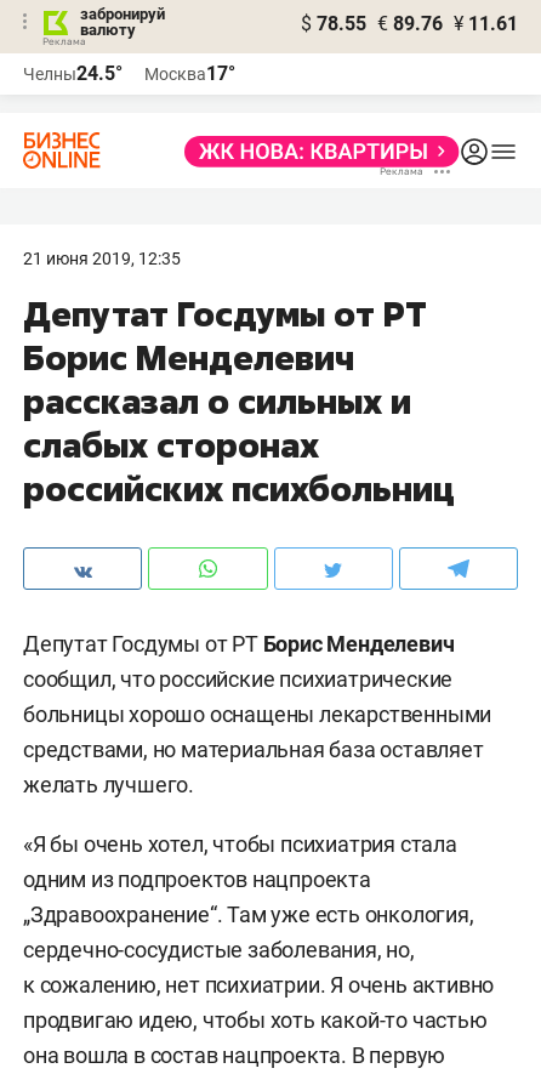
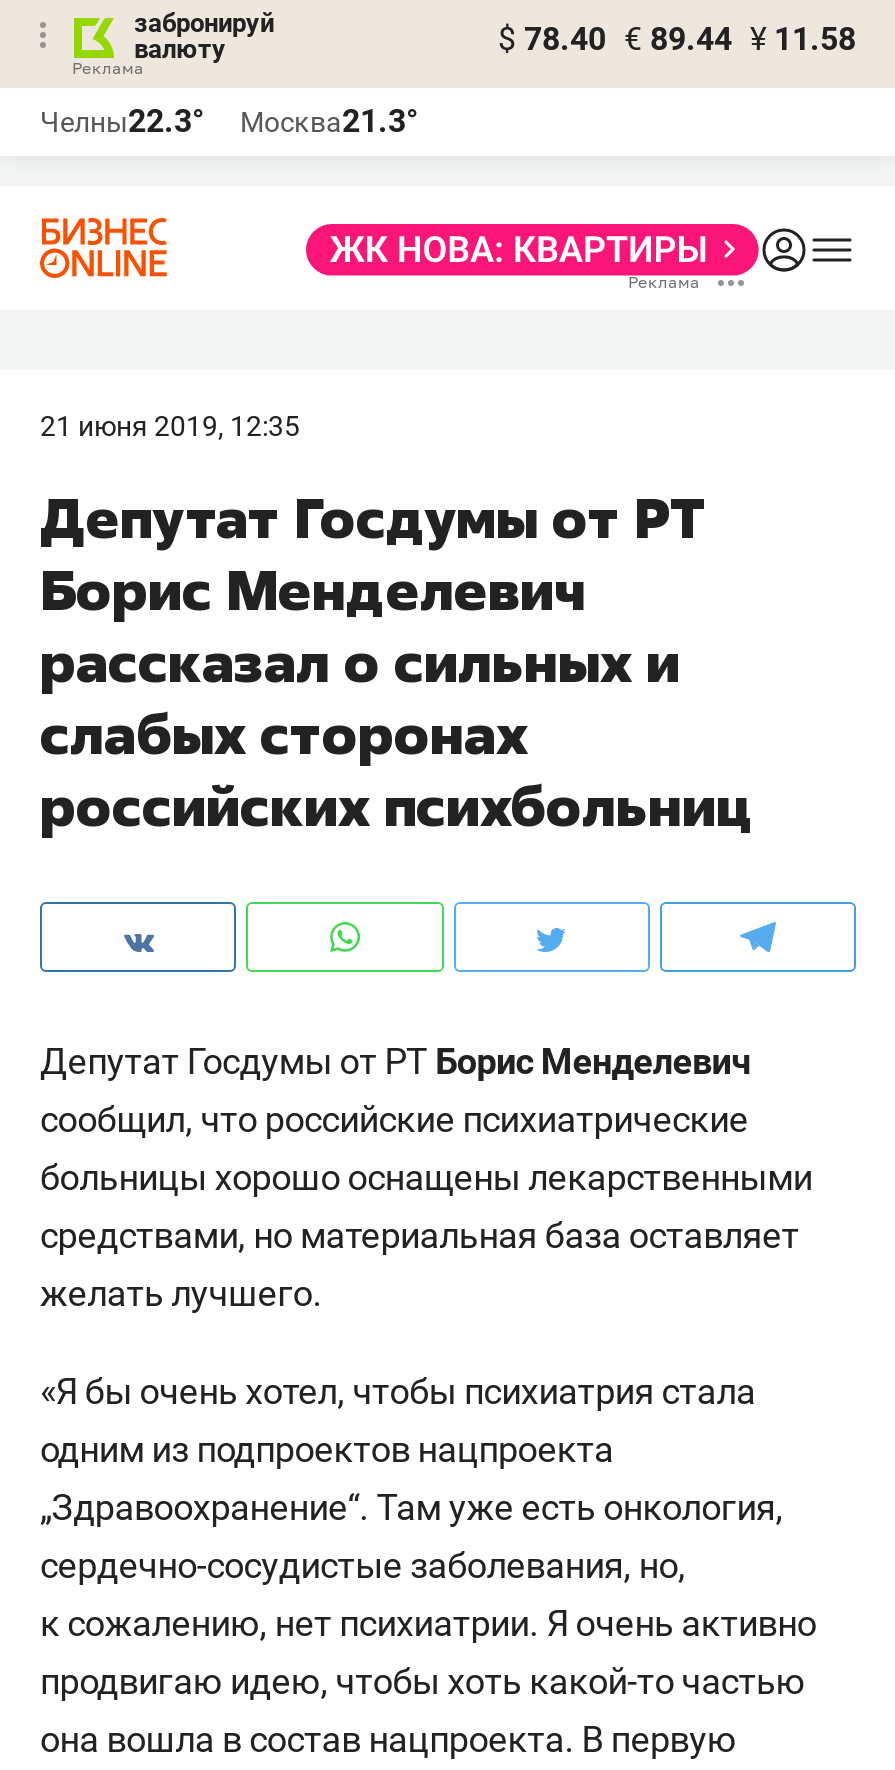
[301,12,518,35] $ 78.55 € 89.76 ¥ 11.61 -> [498,20,856,58] $ 78.40 € 89.44 ¥ 11.58
[23,62,123,85] Челны24.5° -> [40,102,204,140] Челны22.3°
[144,62,235,85] Москва17° -> [240,102,418,140] Москва21.3°

